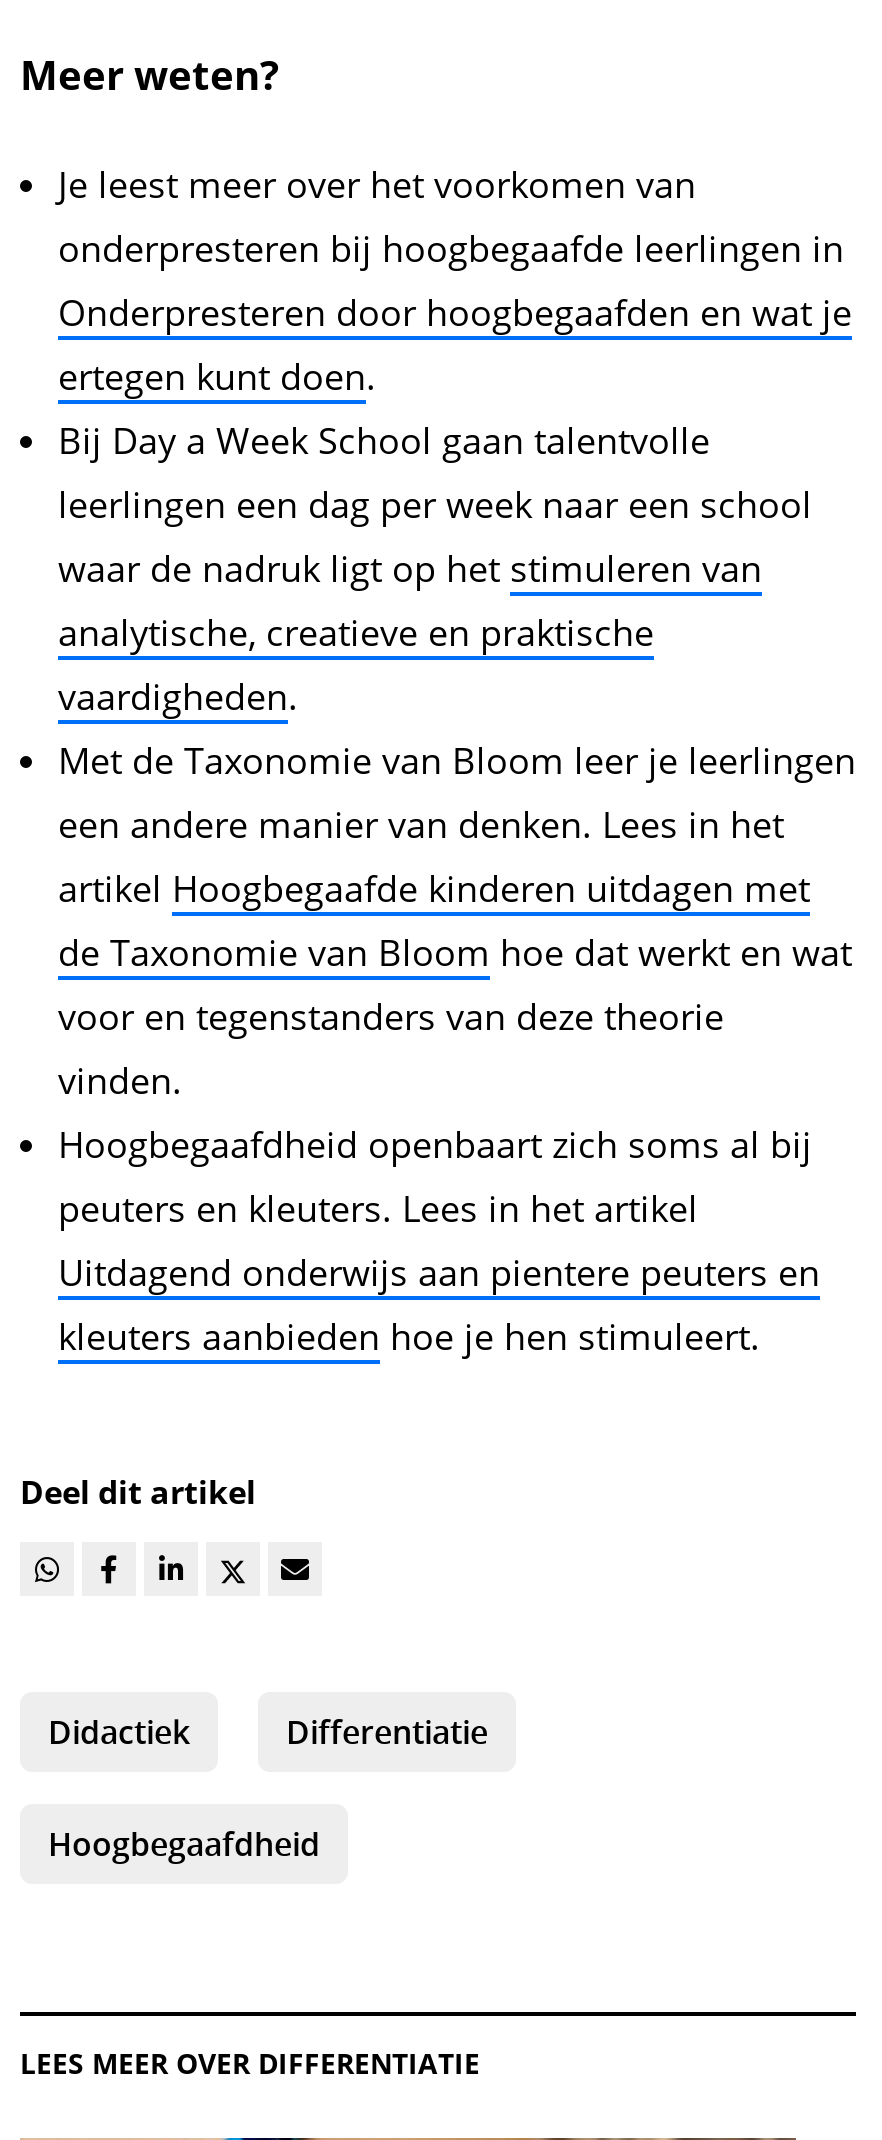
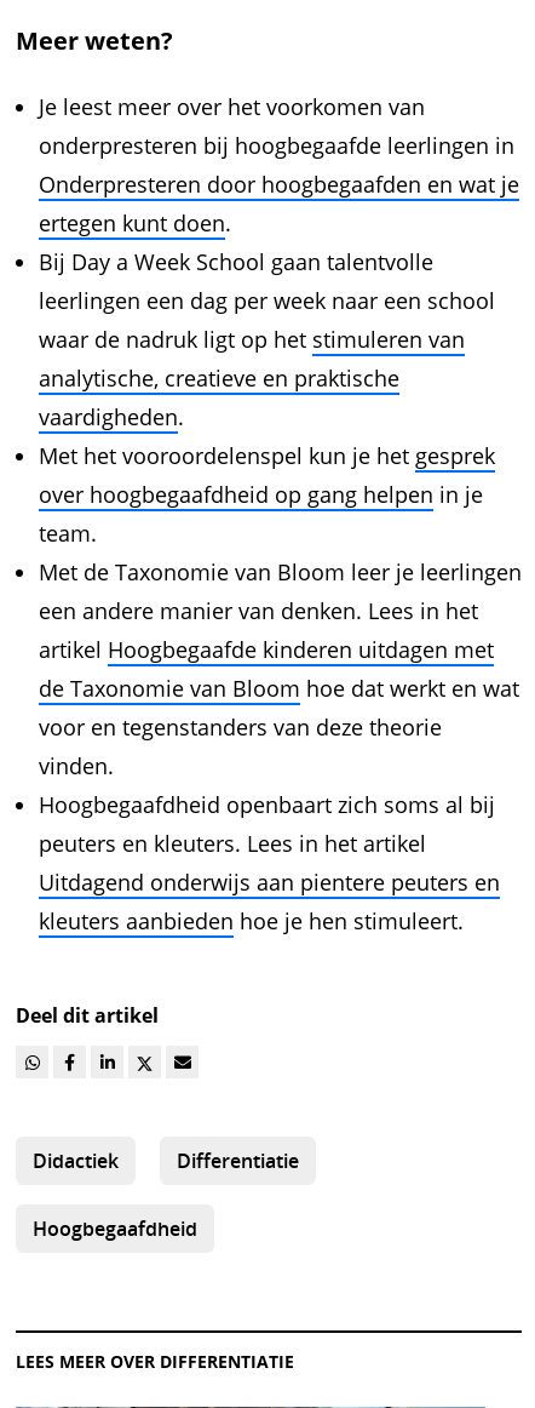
none -> [39,441,495,548] Met het vooroordelenspel kun je het gesprek | over hoogbegaafdheid op gang helpen in je | team.

